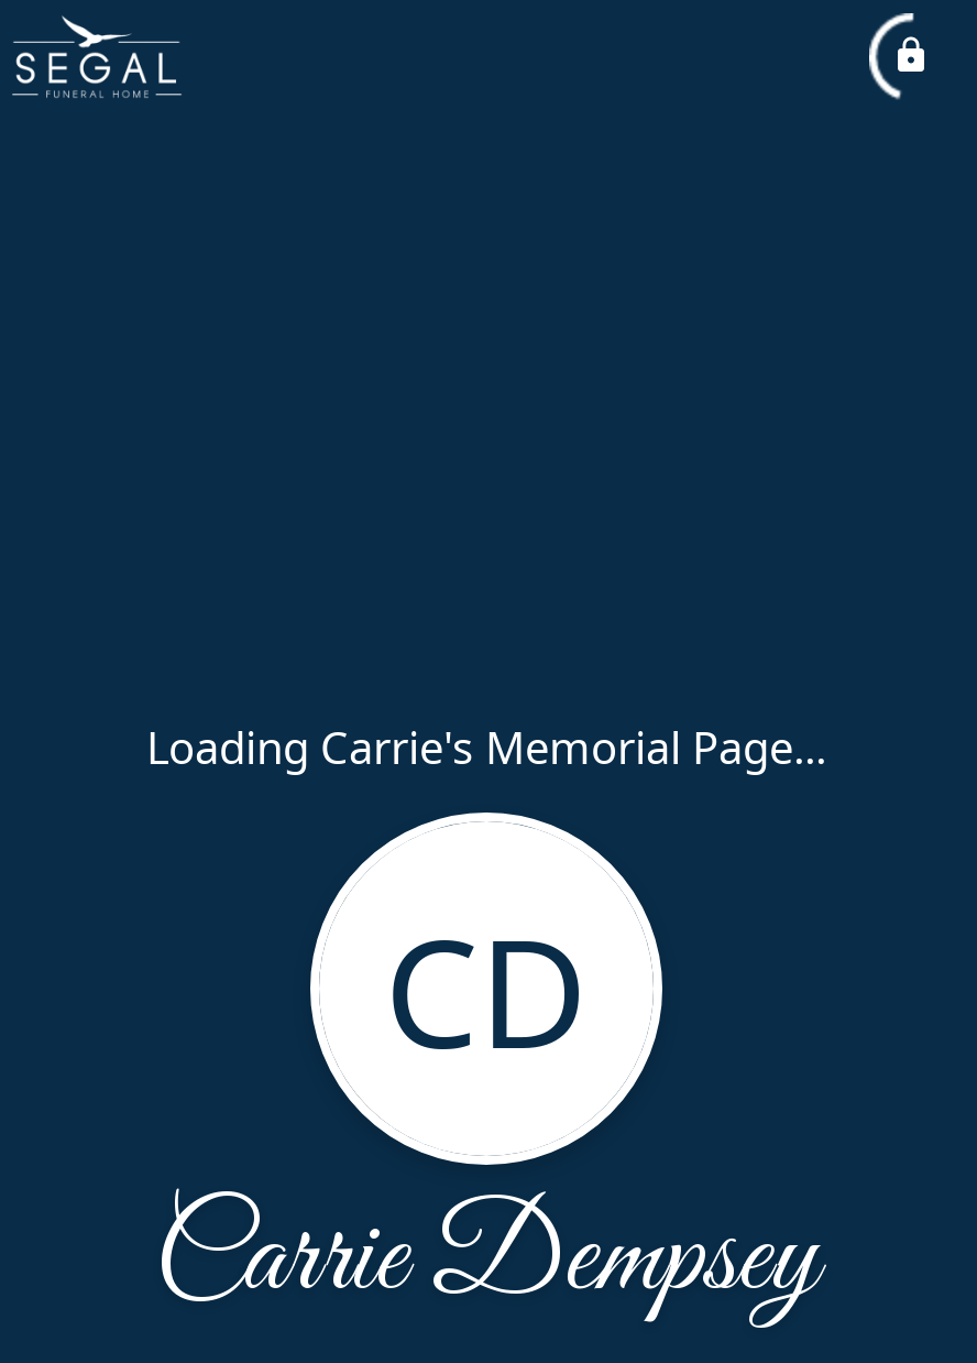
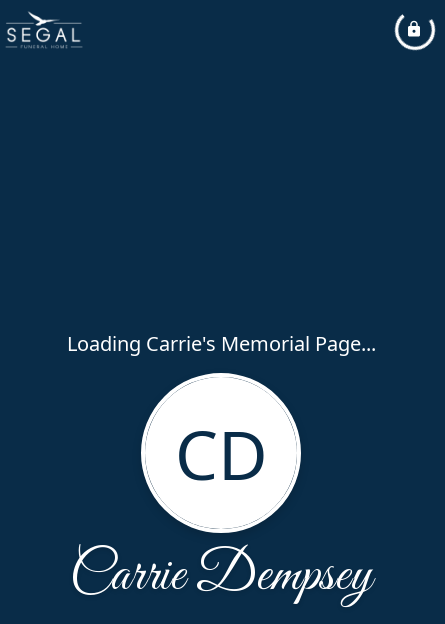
[887,11,957,101] [image] -> [404,10,436,51] [image]

